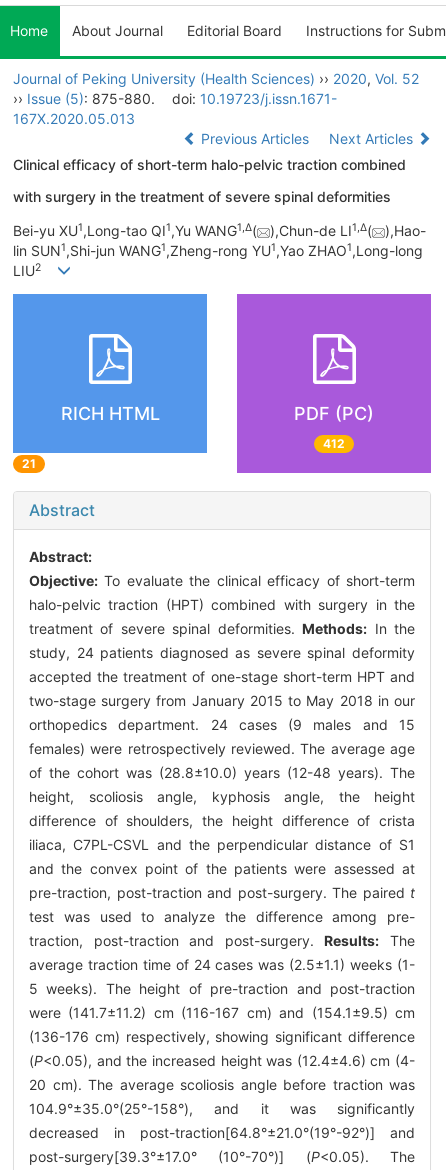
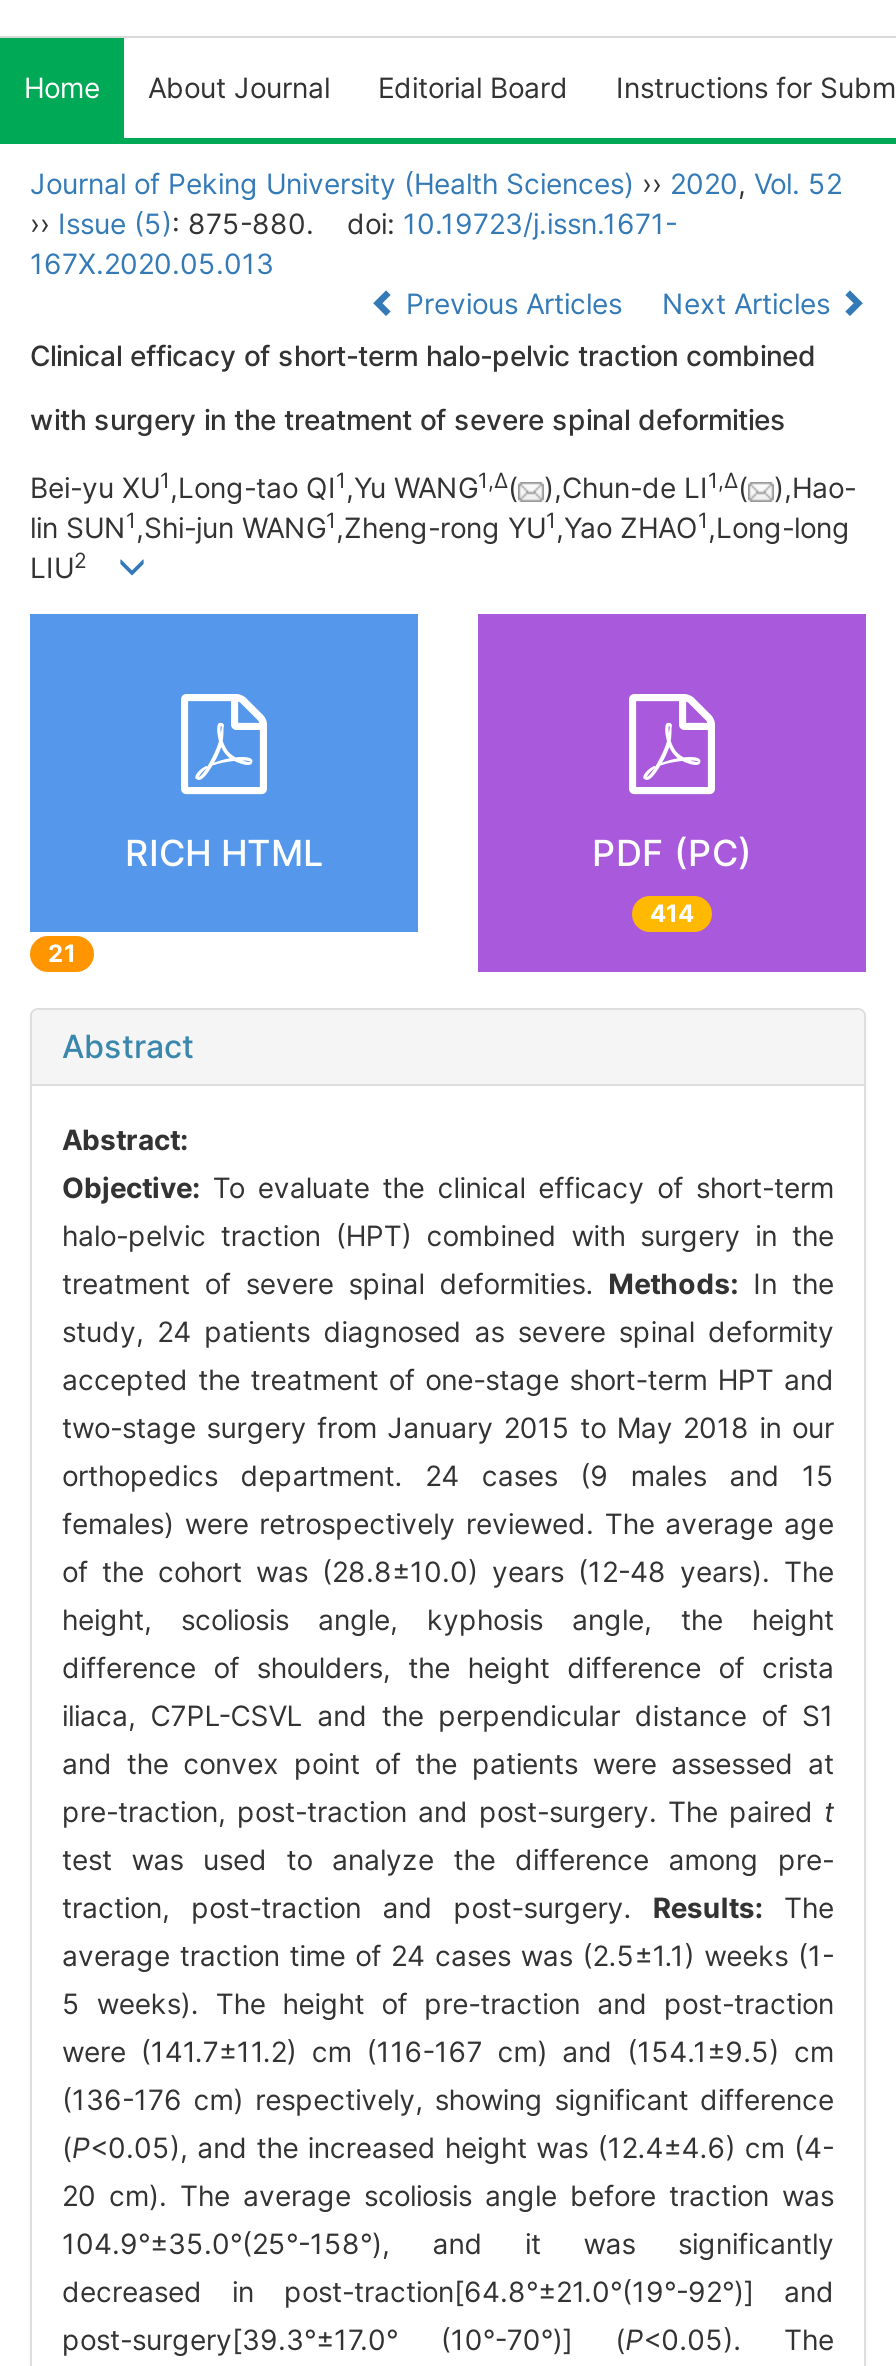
[323,436,345,451] 412 -> [650,898,694,928] 414

